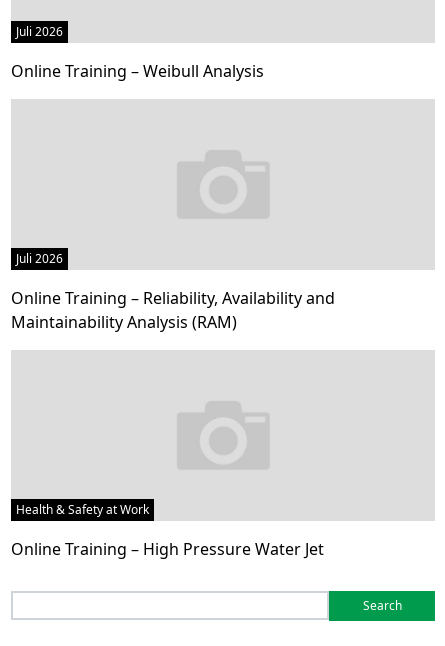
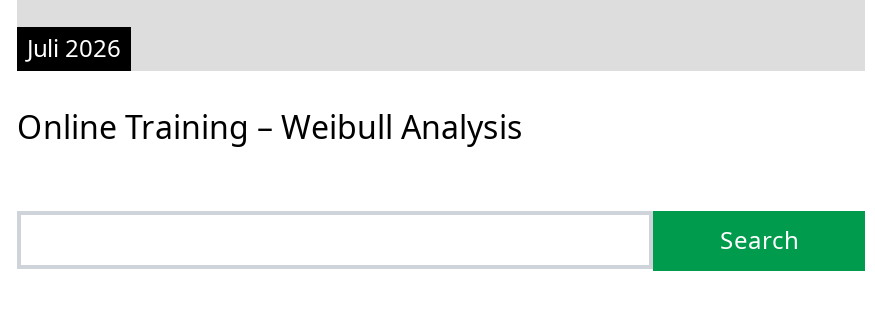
[11,250,335,333] Juli 2026 | Online Training – Reliability, Availability and | Maintainability Analysis (RAM) -> none
[11,501,324,560] Health & Safety at Work | Online Training – High Pressure Water Jet -> none

